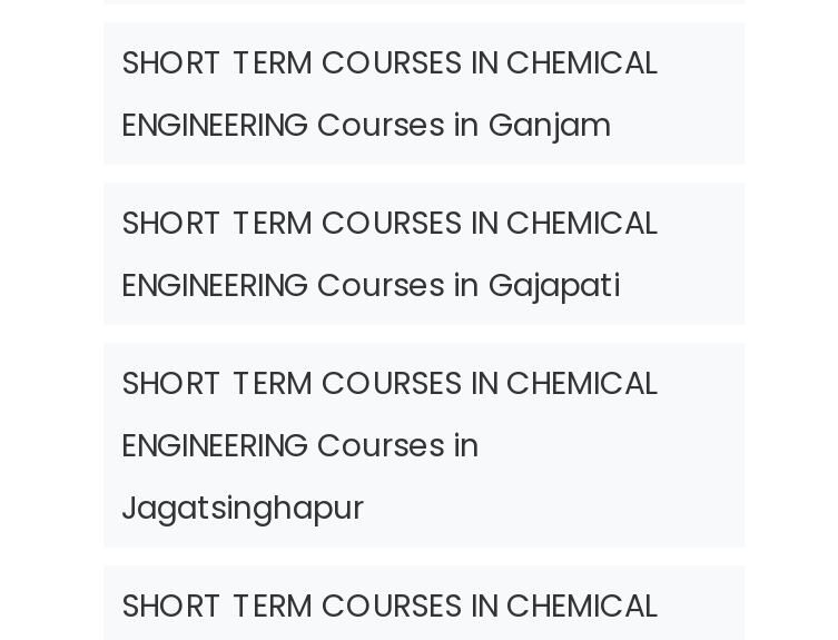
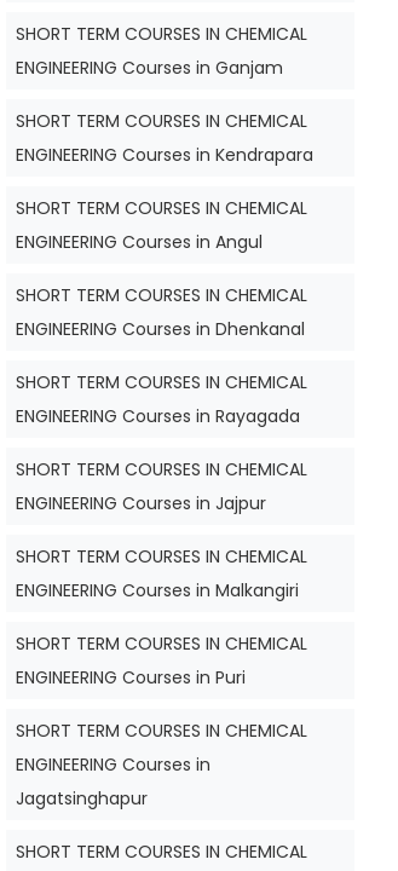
[121,263,620,307] ENGINEERING Courses in Gajapati -> [16,143,313,690] ENGINEERING Courses in Kendrapara | SHORT TERM COURSES IN CHEMICAL | ENGINEERING Courses in Angul | SHORT TERM COURSES IN CHEMICAL | ENGINEERING Courses in Dhenkanal | SHORT TERM COURSES IN CHEMICAL | ENGINEERING Courses in Rayagada | SHORT TERM COURSES IN CHEMICAL | ENGINEERING Courses in Jajpur | SHORT TERM COURSES IN CHEMICAL | ENGINEERING Courses in Malkangiri | SHORT TERM COURSES IN CHEMICAL | ENGINEERING Courses in Puri

